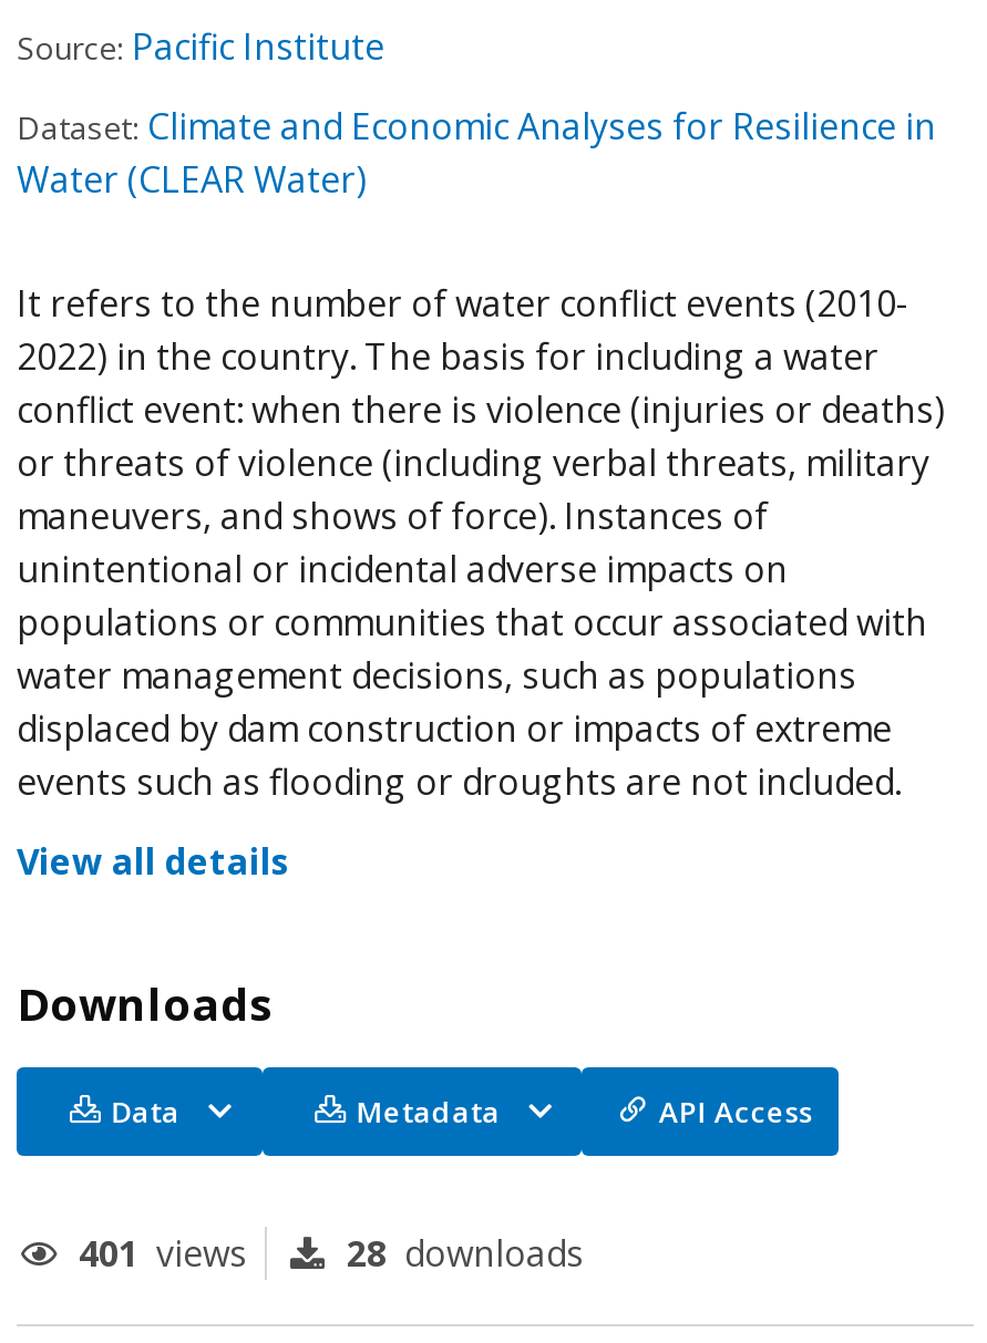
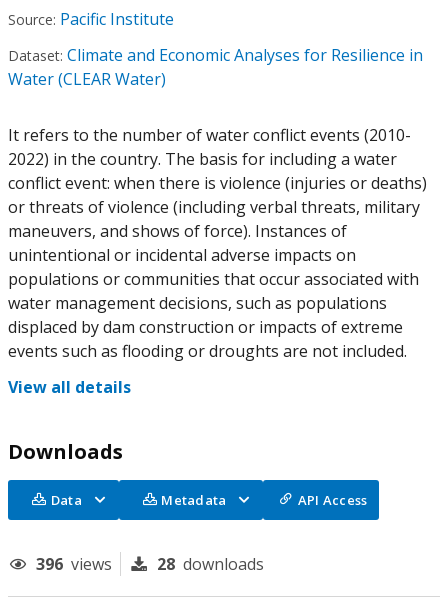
[79,1229,247,1278] 401 views -> [36,553,112,575] 396 views

